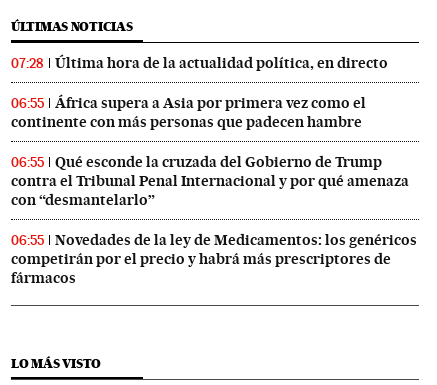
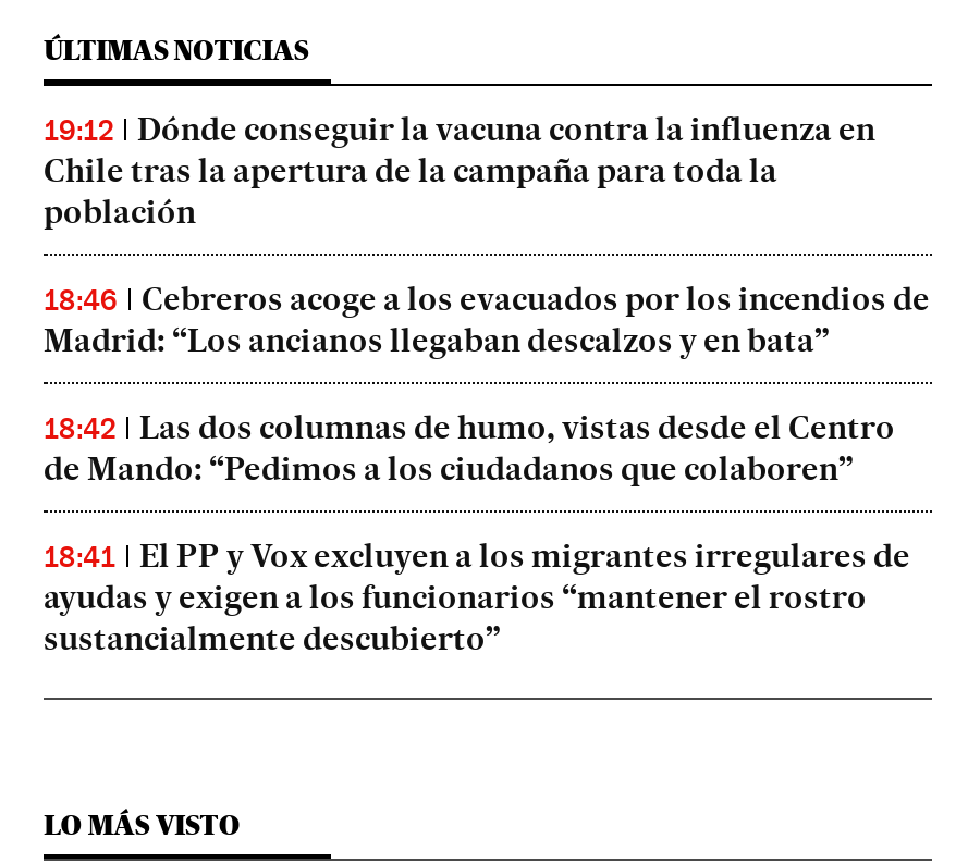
[11,54,388,72] 07:28 | Última hora de la actualidad política, en directo -> [44,110,875,232] 19:12 | Dónde conseguir la vacuna contra la influenza en | Chile tras la apertura de la campaña para toda la | población
[11,94,366,131] 06:55 | África supera a Asia por primera vez como el | continente con más personas que padecen hambre -> [44,280,930,360] 18:46 | Cebreros acoge a los evacuados por los incendios de | Madrid: “Los ancianos llegaban descalzos y en bata”
[11,153,409,209] 06:55 | Qué esconde la cruzada del Gobierno de Trump | contra el Tribunal Penal Internacional y por qué amenaza | con “desmantelarlo” -> [44,408,895,489] 18:42 | Las dos columnas de humo, vistas desde el Centro | de Mando: “Pedimos a los ciudadanos que colaboren”
[11,231,417,287] 06:55 | Novedades de la ley de Medicamentos: los genéricos | competirán por el precio y habrá más prescriptores de | fármacos -> [44,537,910,658] 18:41 | El PP y Vox excluyen a los migrantes irregulares de | ayudas y exigen a los funcionarios “mantener el rostro | sustancialmente descubierto”

